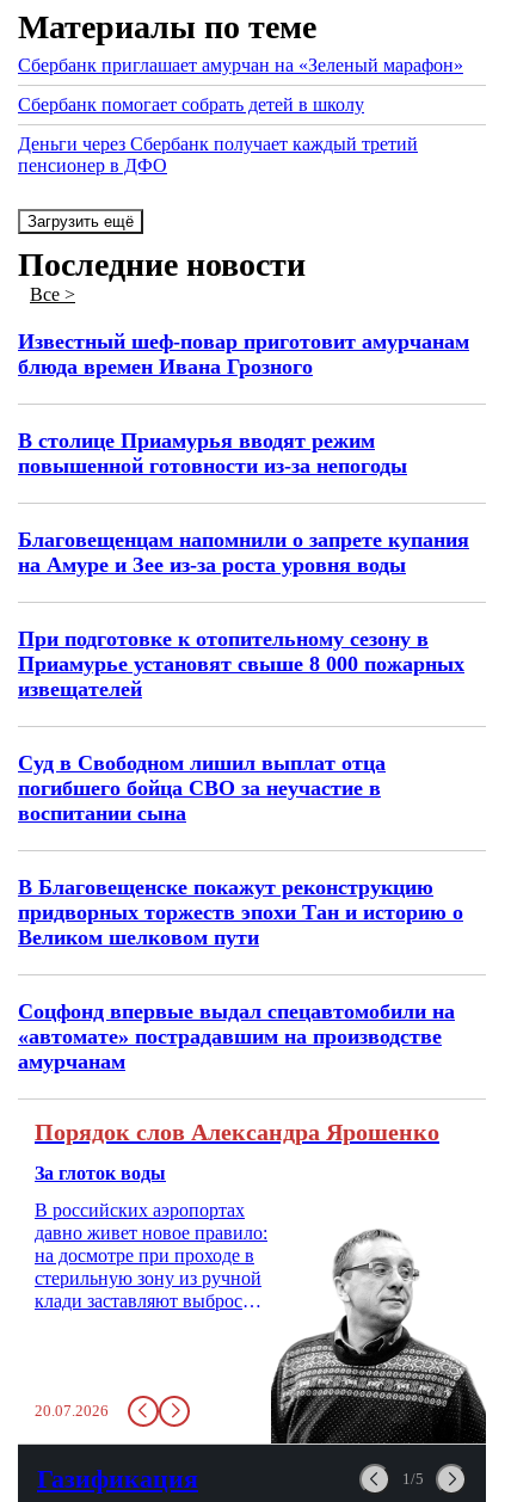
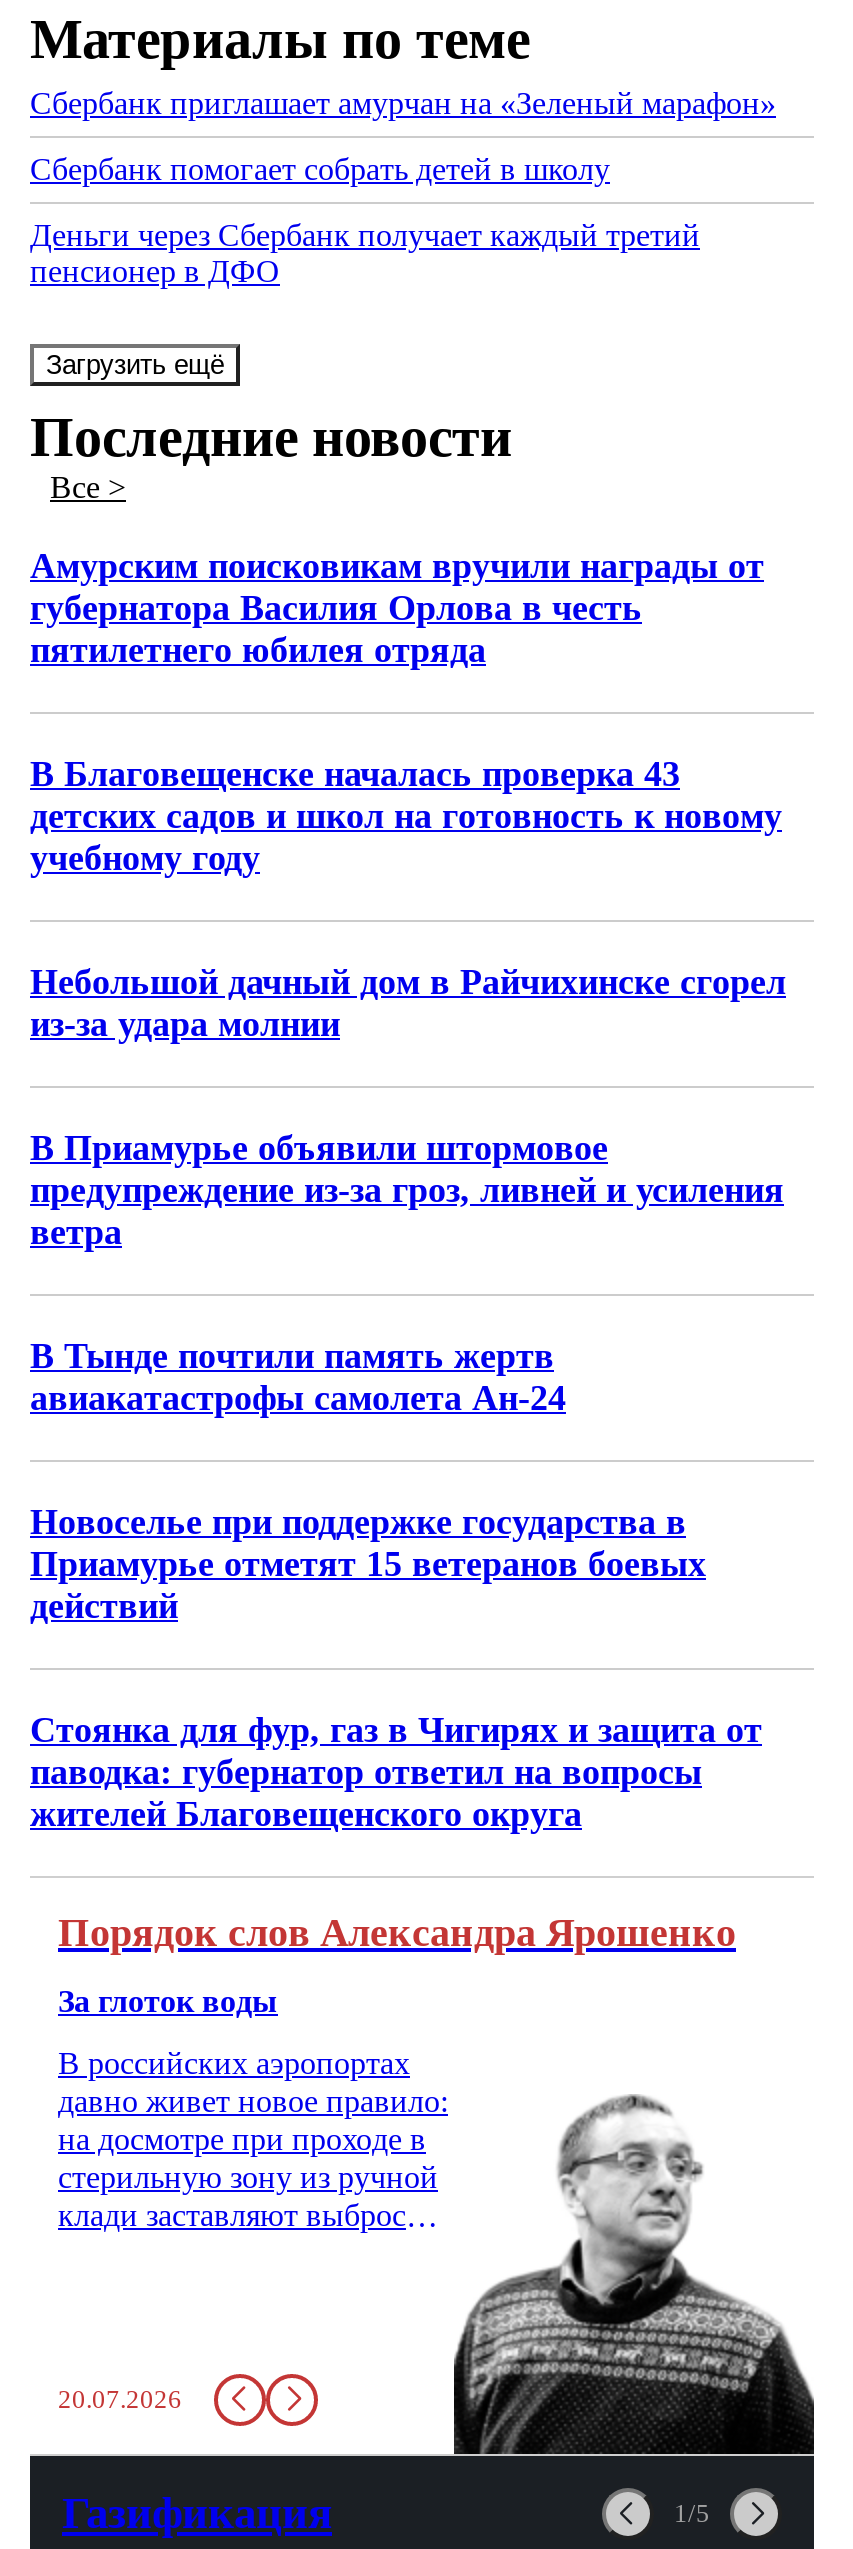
[18,330,469,379] Известный шеф-повар приготовит амурчанам | блюда времен Ивана Грозного -> [30,547,764,671] Амурским поисковикам вручили награды от | губернатора Василия Орлова в честь | пятилетнего юбилея отряда
[18,429,407,478] В столице Приамурья вводят режим | повышенной готовности из-за непогоды -> [30,755,782,879] В Благовещенске началась проверка 43 | детских садов и школ на готовность к новому | учебному году
[18,528,469,577] Благовещенцам напомнили о запрете купания | на Амуре и Зее из-за роста уровня воды -> [30,963,786,1045] Небольшой дачный дом в Райчихинске сгорел | из-за удара молнии
[18,627,464,701] При подготовке к отопительному сезону в | Приамурье установят свыше 8 000 пожарных | извещателей -> [30,1129,784,1253] В Приамурье объявили штормовое | предупреждение из-за гроз, ливней и усиления | ветра
[18,751,386,825] Суд в Свободном лишил выплат отца | погибшего бойца СВО за неучастие в | воспитании сына -> [30,1337,566,1419] В Тынде почтили память жертв | авиакатастрофы самолета Ан-24
[18,876,463,950] В Благовещенске покажут реконструкцию | придворных торжеств эпохи Тан и историю о | Великом шелковом пути -> [30,1503,706,1627] Новоселье при поддержке государства в | Приамурье отметят 15 ветеранов боевых | действий
[18,1000,455,1074] Соцфонд впервые выдал спецавтомобили на | «автомате» пострадавшим на производстве | амурчанам -> [30,1711,762,1835] Стоянка для фур, газ в Чигирях и защита от | паводка: губернатор ответил на вопросы | жителей Благовещенского округа

